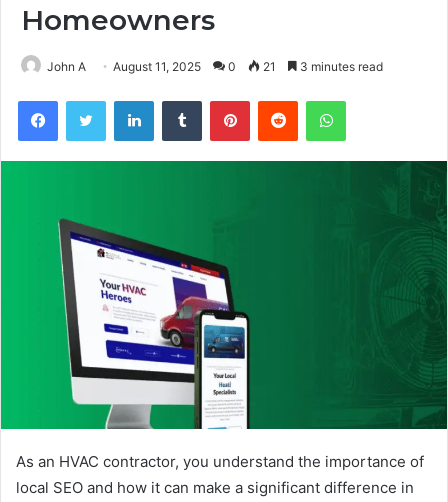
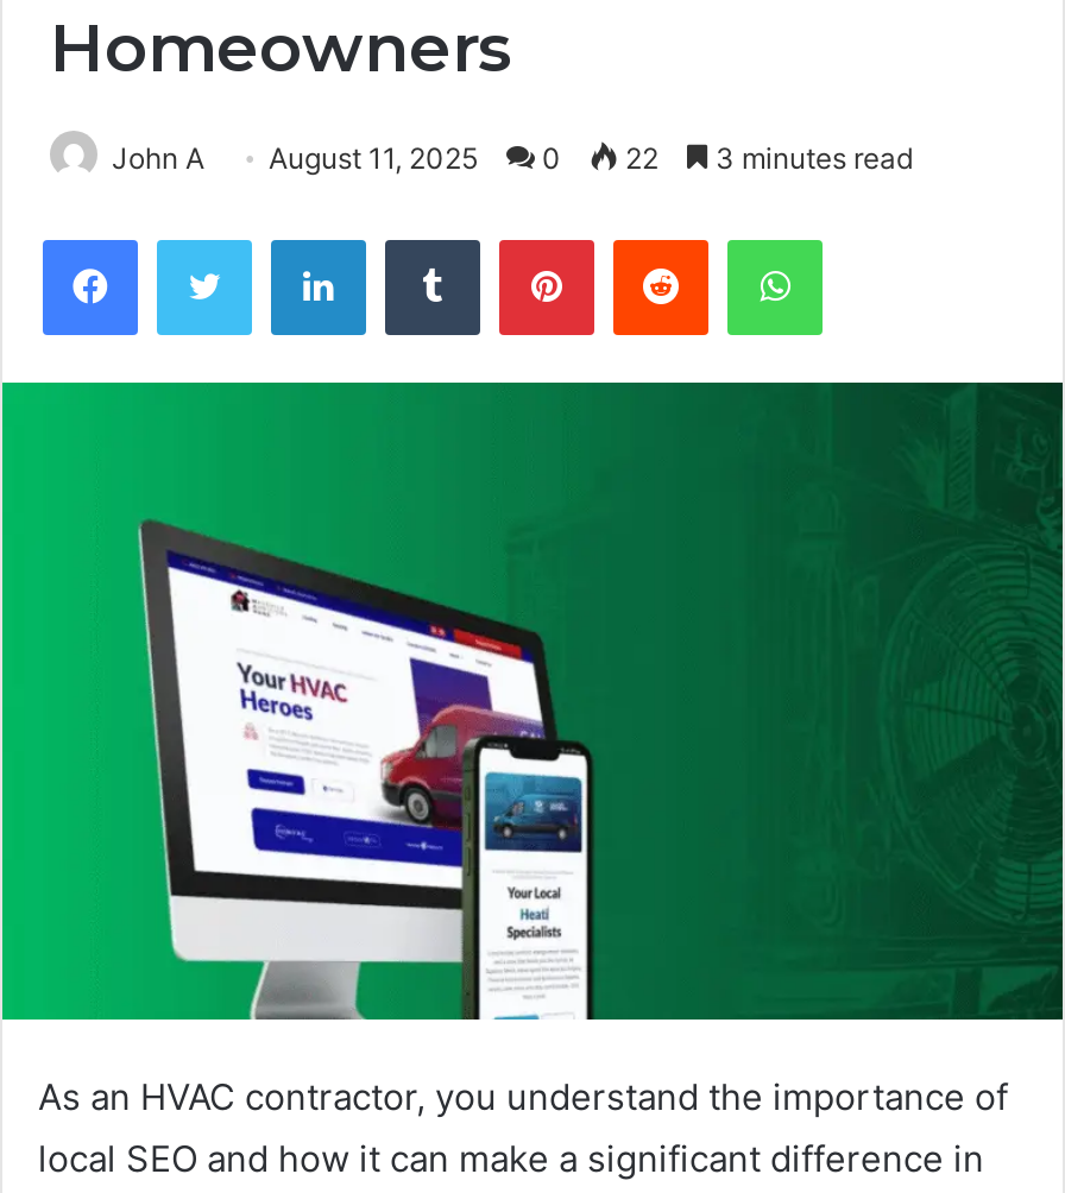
[47,59,383,74] John A August 11, 2025 0 21 3 minutes read -> [112,139,913,175] John A August 11, 2025 0 22 3 minutes read

